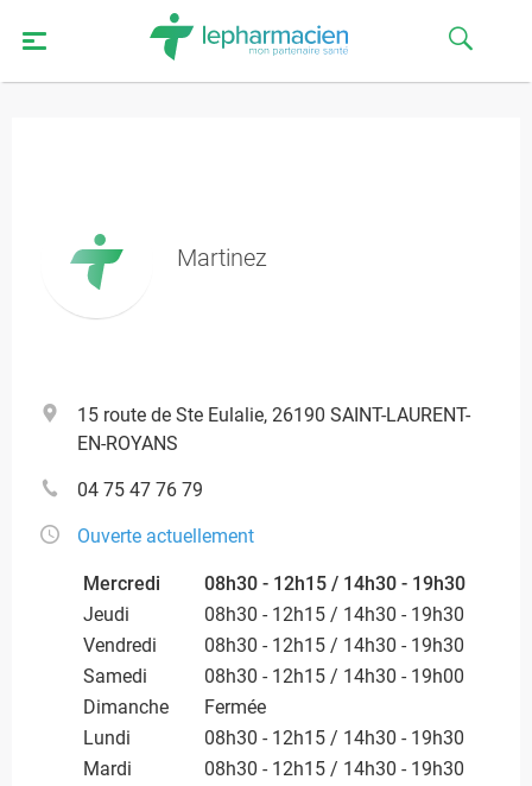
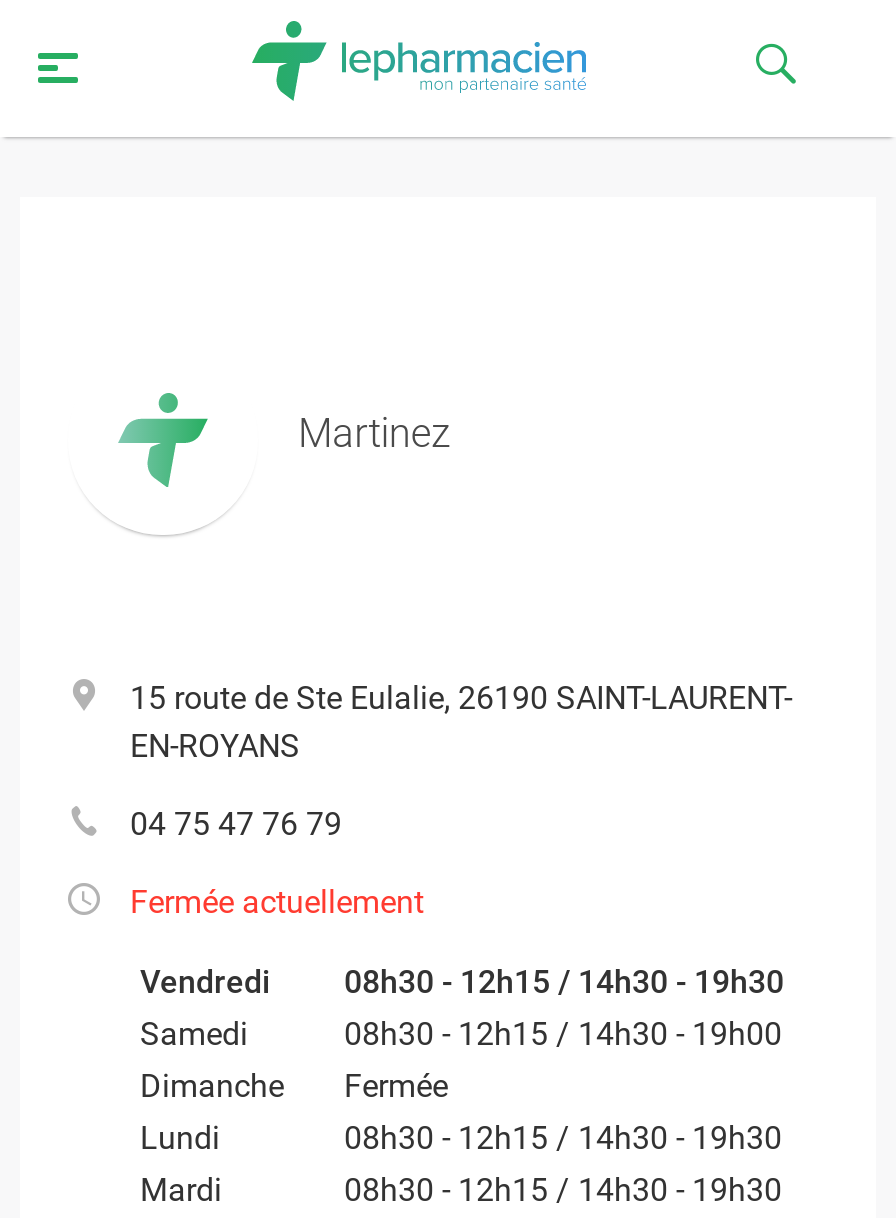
[77,525,465,626] Ouverte actuellement | Mercredi | 08h30 - 12h15 / 14h30 - 19h30 | Jeudi | 08h30 - 12h15 / 14h30 - 19h30 -> [130,883,424,921] Fermée actuellement

